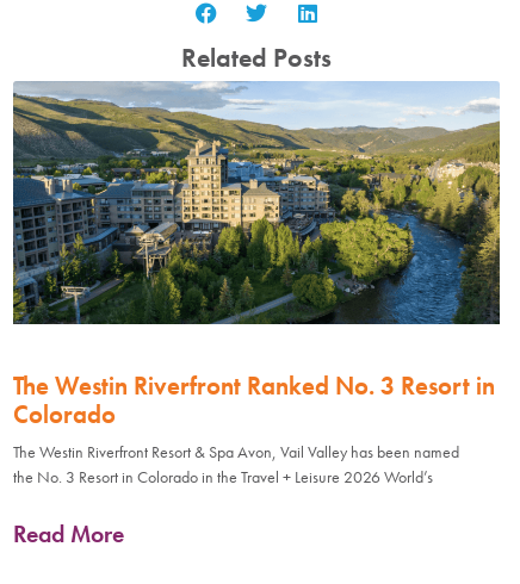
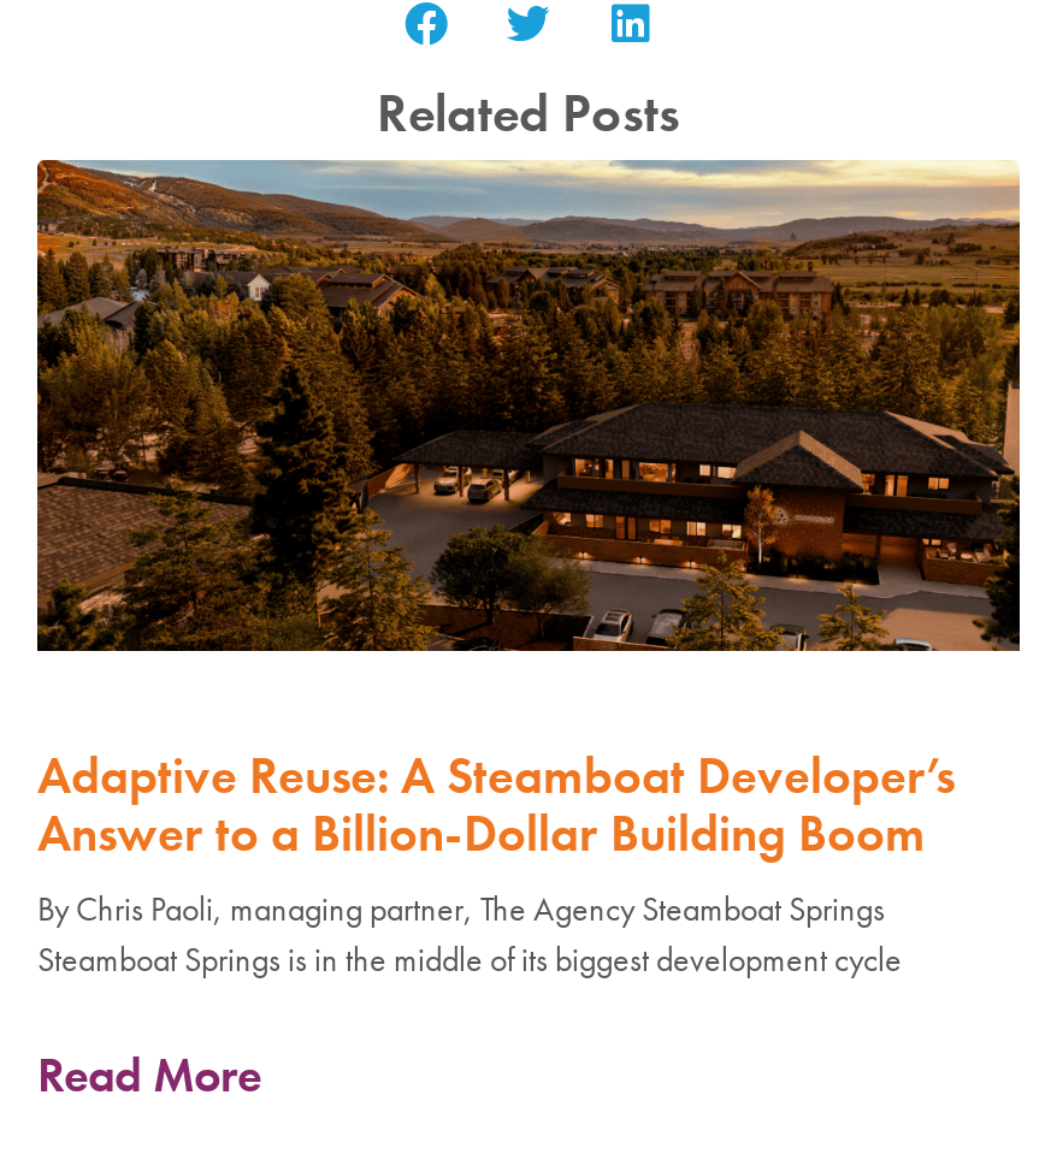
[12,81,501,487] [image] | The Westin Riverfront Ranked No. 3 Resort in | Colorado | The Westin Riverfront Resort & Spa Avon, Vail Valley has been named | the No. 3 Resort in Colorado in the Travel + Leisure 2026 World’s -> [35,158,1022,980] [image] | Adaptive Reuse: A Steamboat Developer’s | Answer to a Billion-Dollar Building Boom | By Chris Paoli, managing partner, The Agency Steamboat Springs | Steamboat Springs is in the middle of its biggest development cycle

